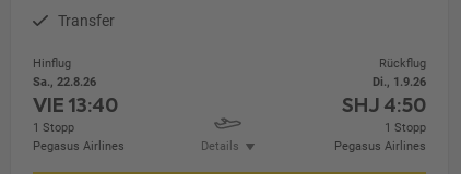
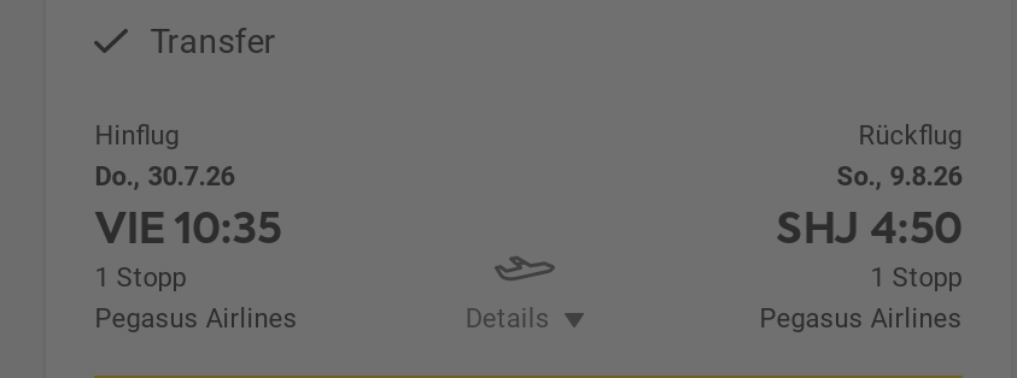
[33,75,118,119] Sa., 22.8.26 | VIE 13:40 -> [95,162,280,258] Do., 30.7.26 | VIE 10:35
[372,75,426,89] Di., 1.9.26 -> [837,162,962,193] So., 9.8.26

